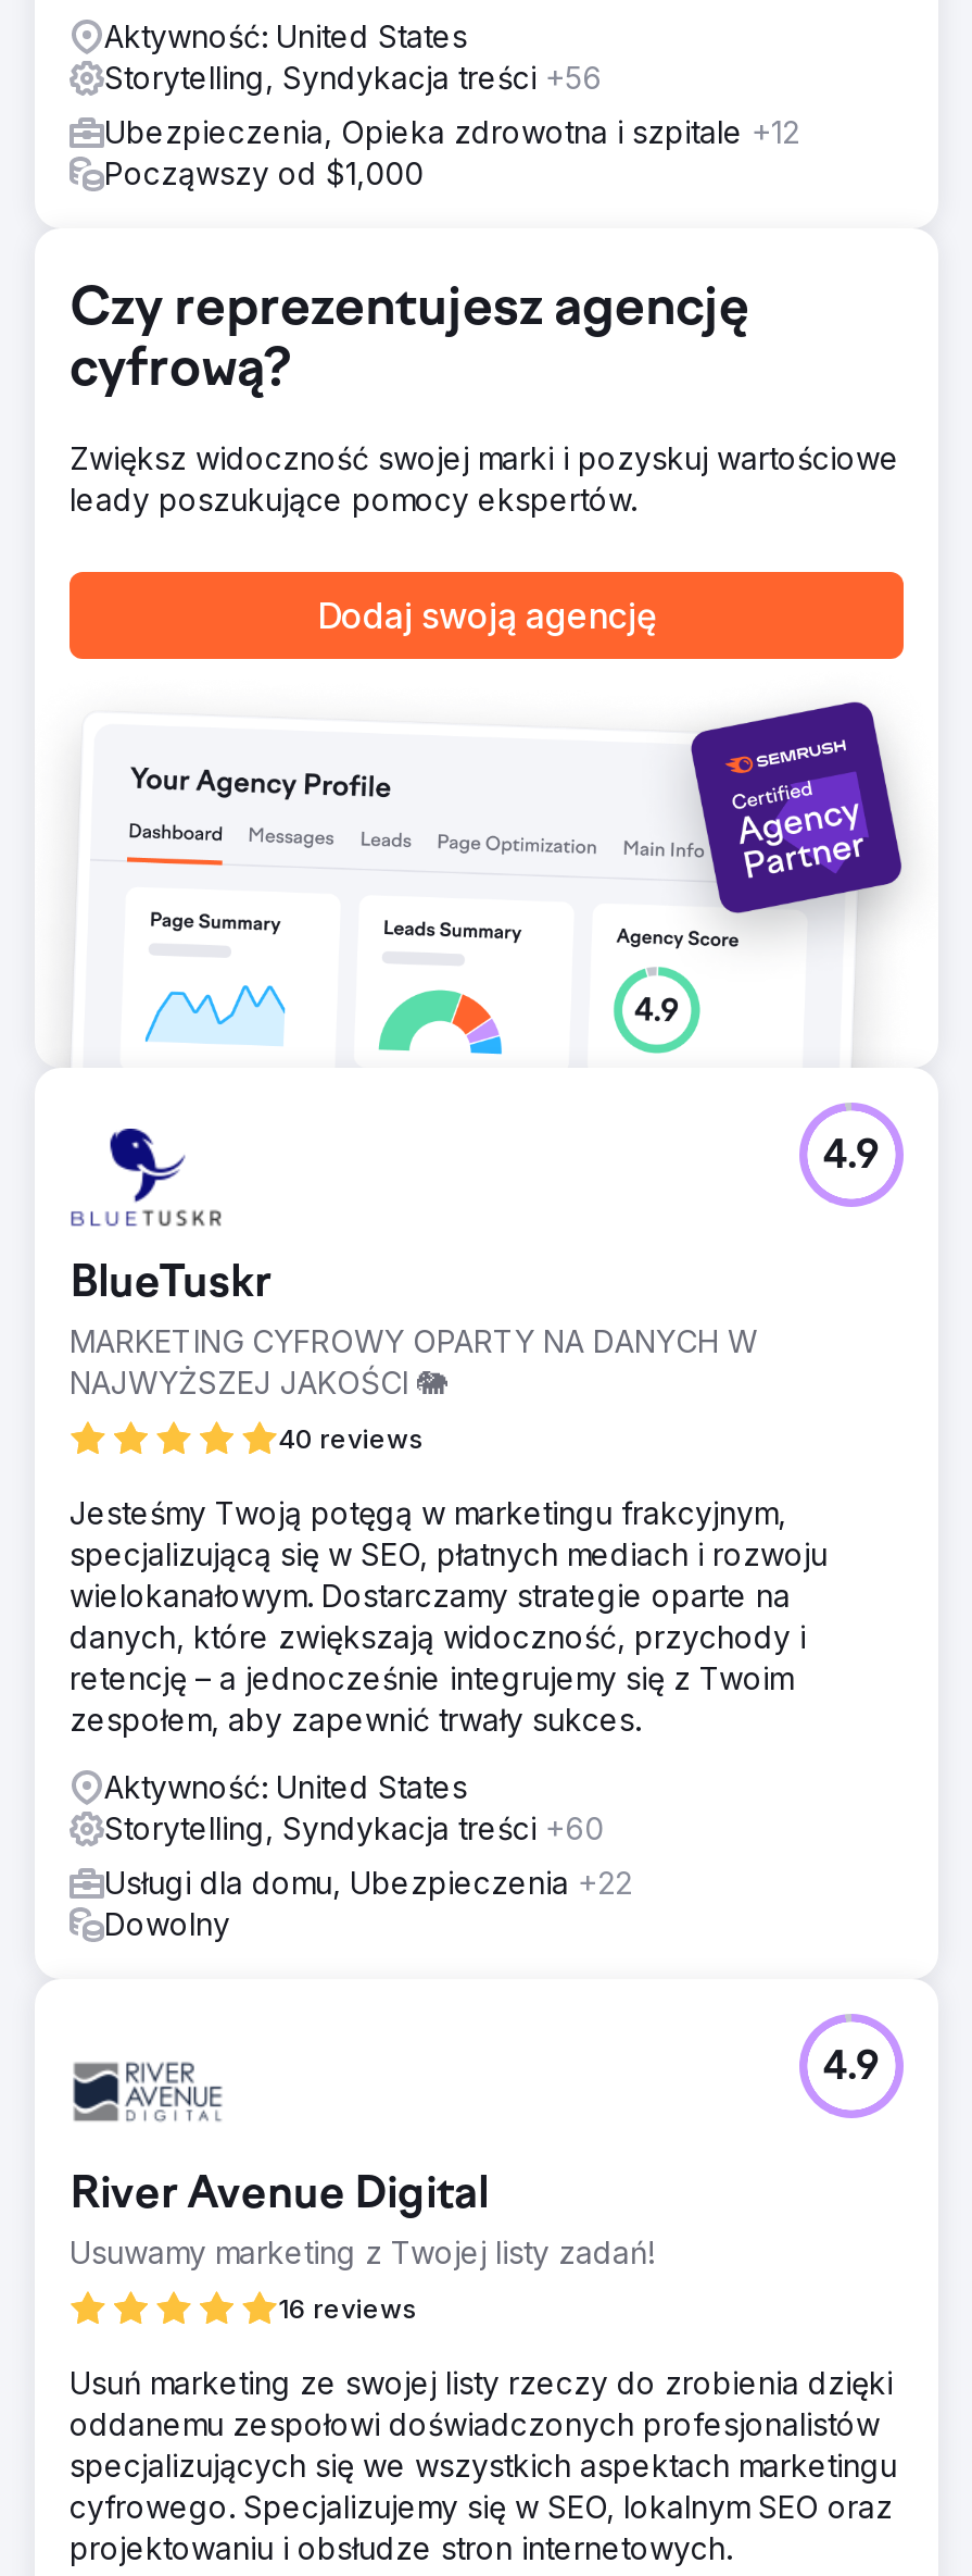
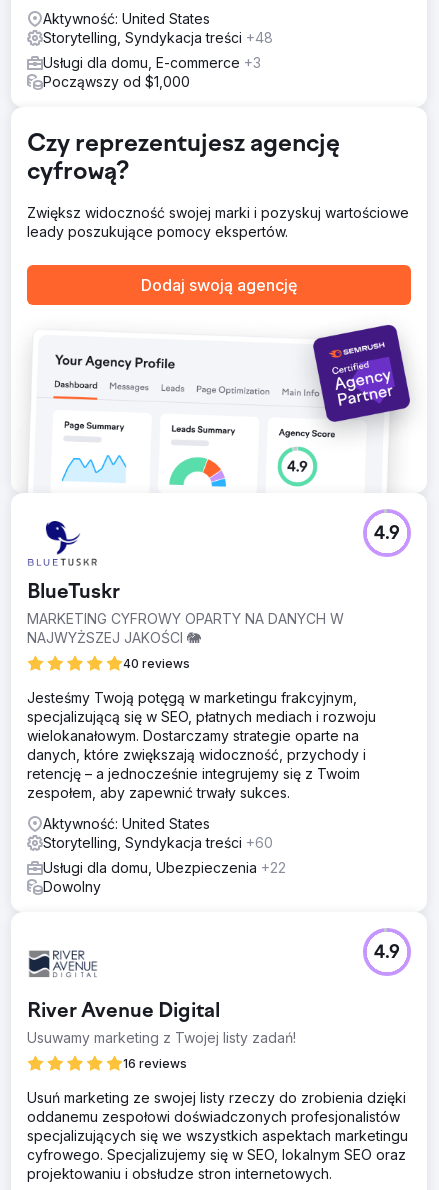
[104,59,602,96] Storytelling, Syndykacja treści +56 -> [43,29,273,46] Storytelling, Syndykacja treści +48
[104,113,799,150] Ubezpieczenia, Opieka zdrowotna i szpitale +12 -> [43,54,261,71] Usługi dla domu, E-commerce +3

